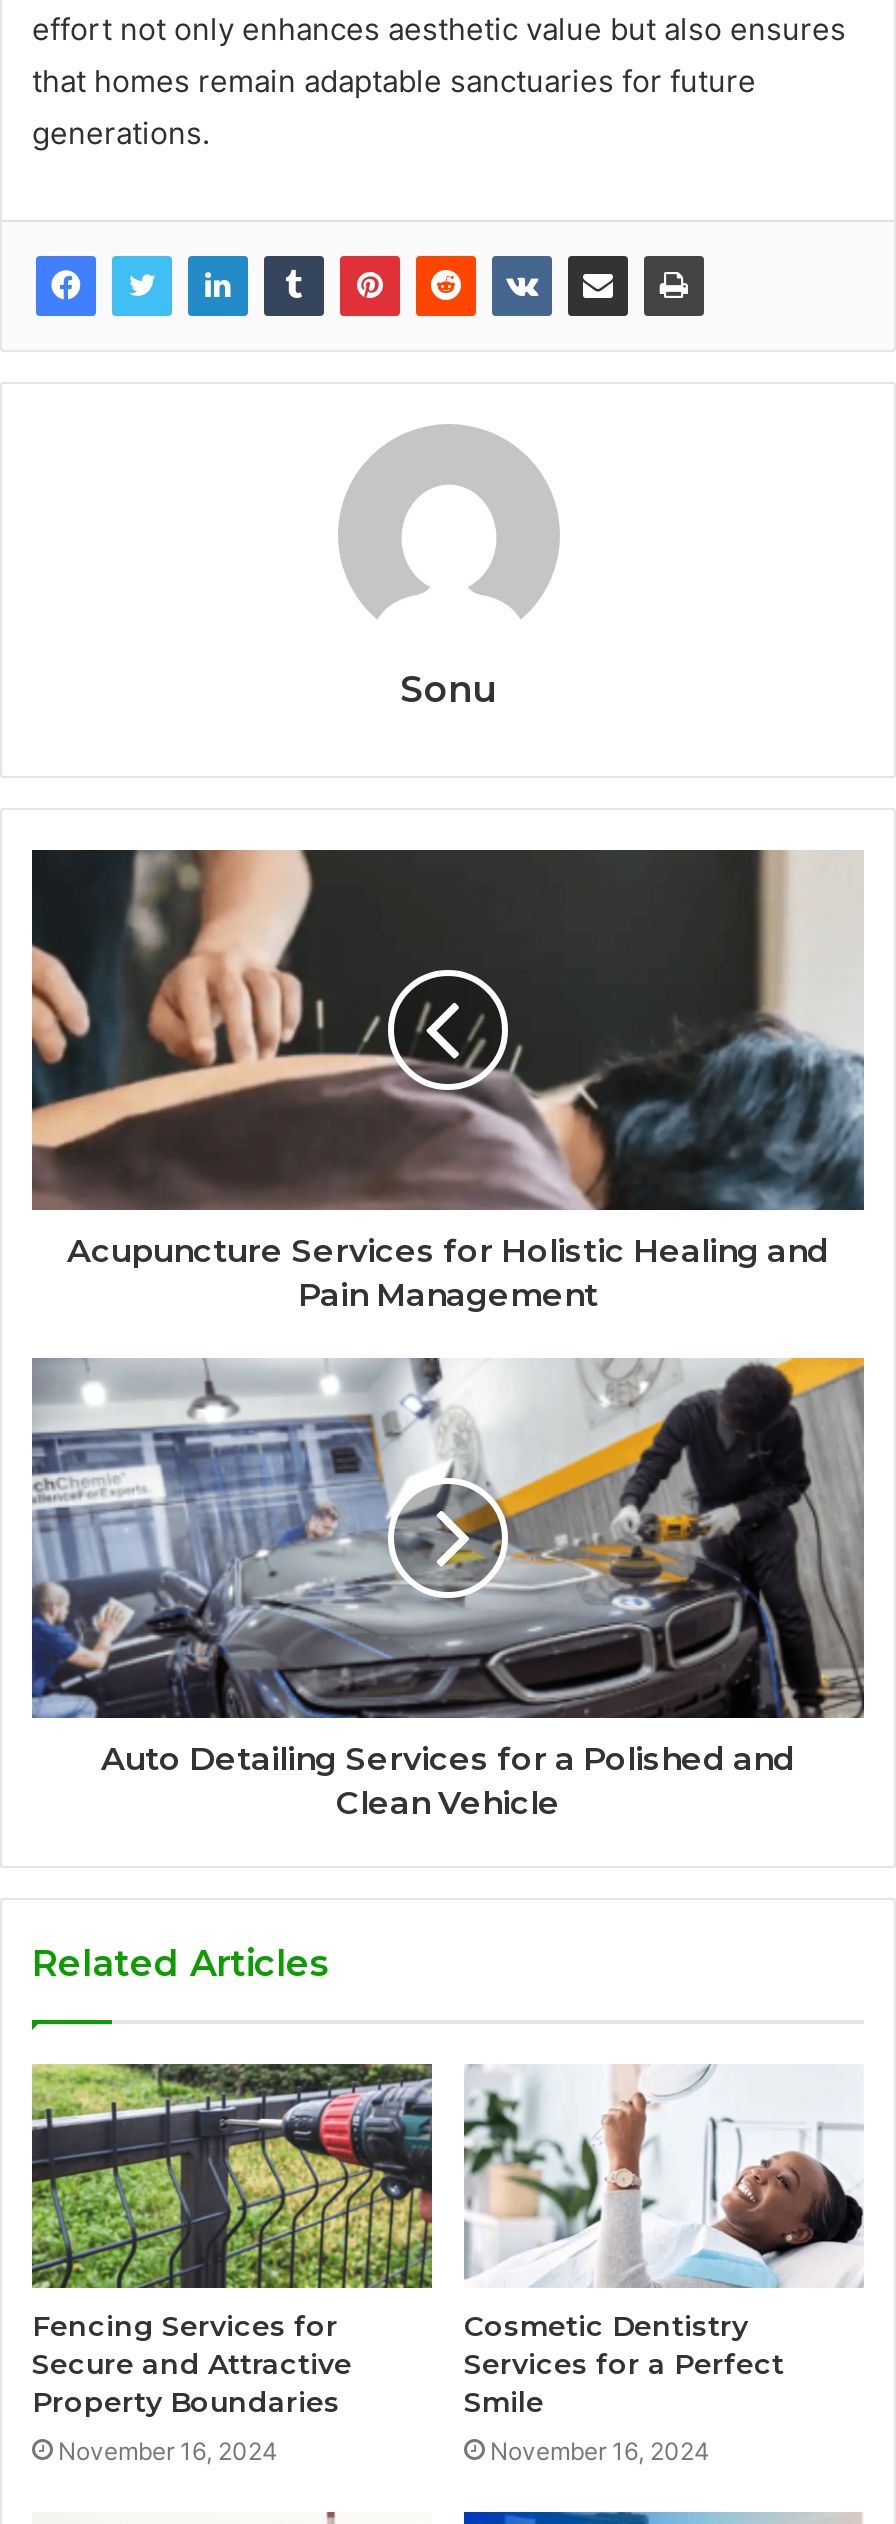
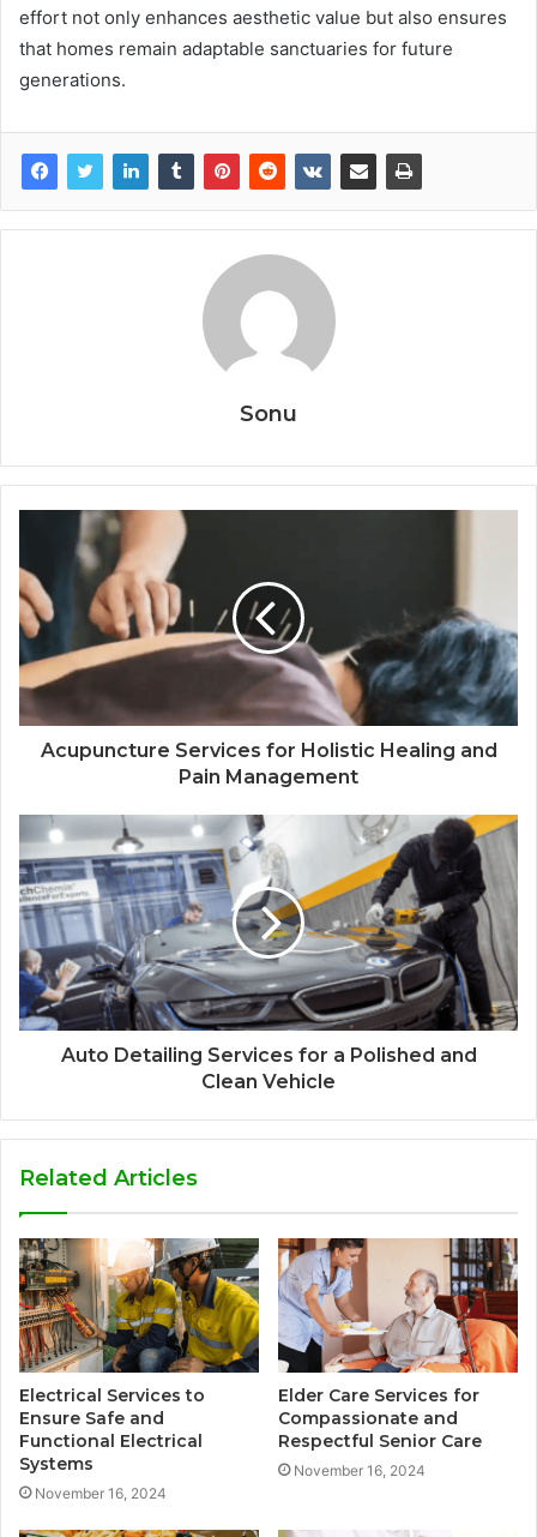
[30,2062,434,2421] [image] | Fencing Services for | Secure and Attractive | Property Boundaries -> [18,1237,260,1475] [image] | Electrical Services to | Ensure Safe and | Functional Electrical | Systems
[462,2064,864,2421] [image] | Cosmetic Dentistry | Services for a Perfect | Smile -> [277,1237,519,1452] [image] | Elder Care Services for | Compassionate and | Respectful Senior Care

